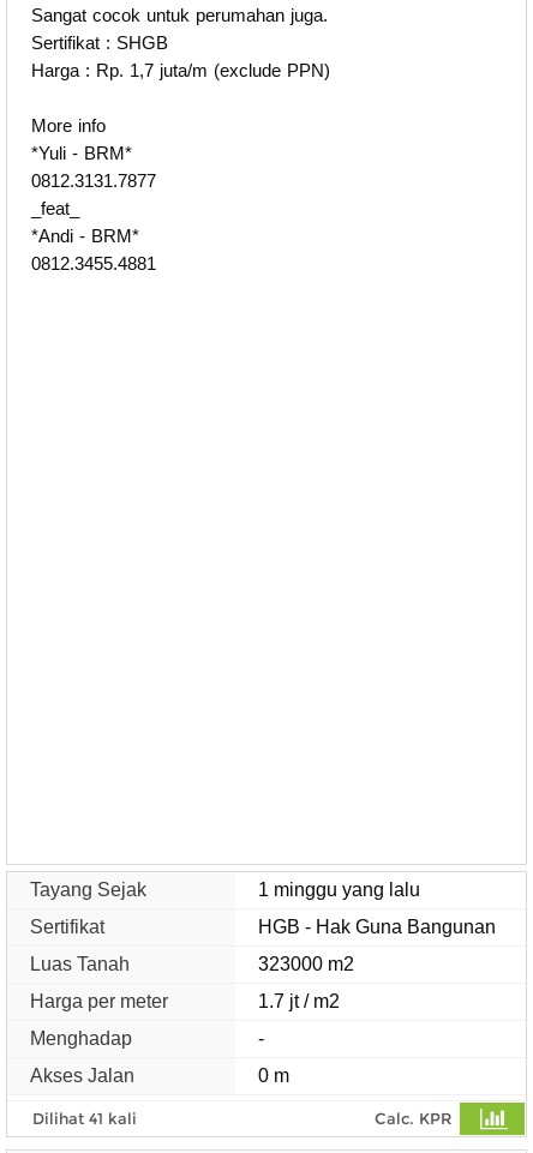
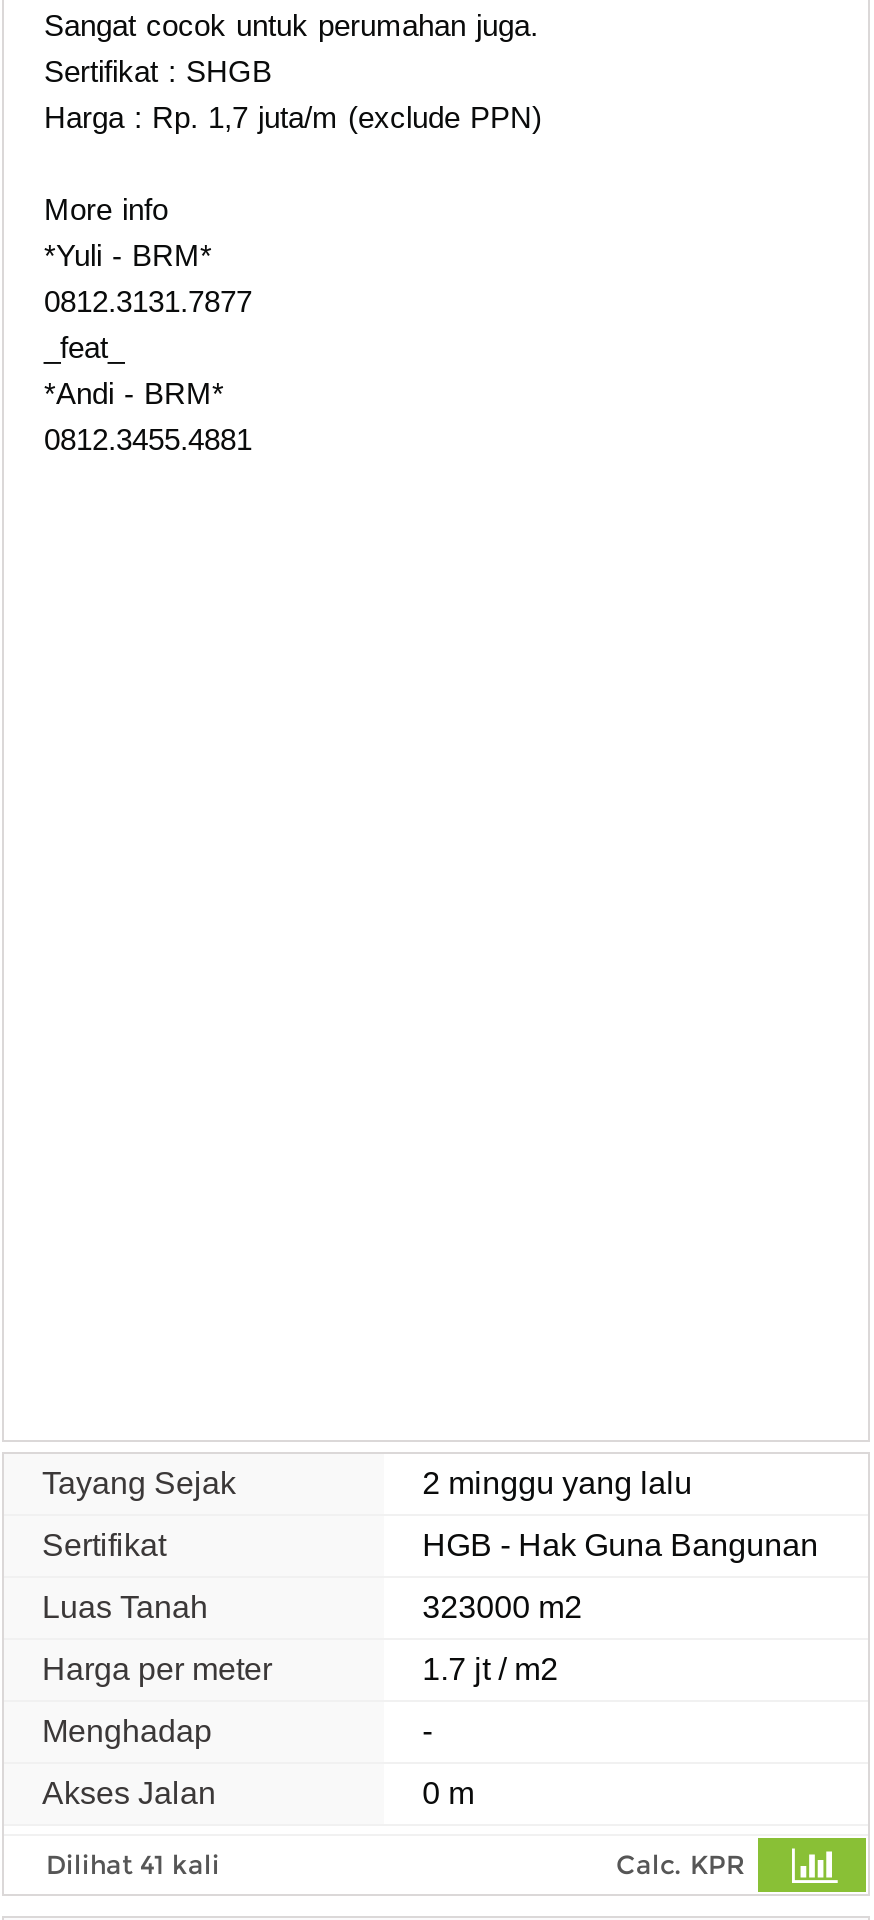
[258,879,420,900] 1 minggu yang lalu -> [422,1466,692,1500] 2 minggu yang lalu

